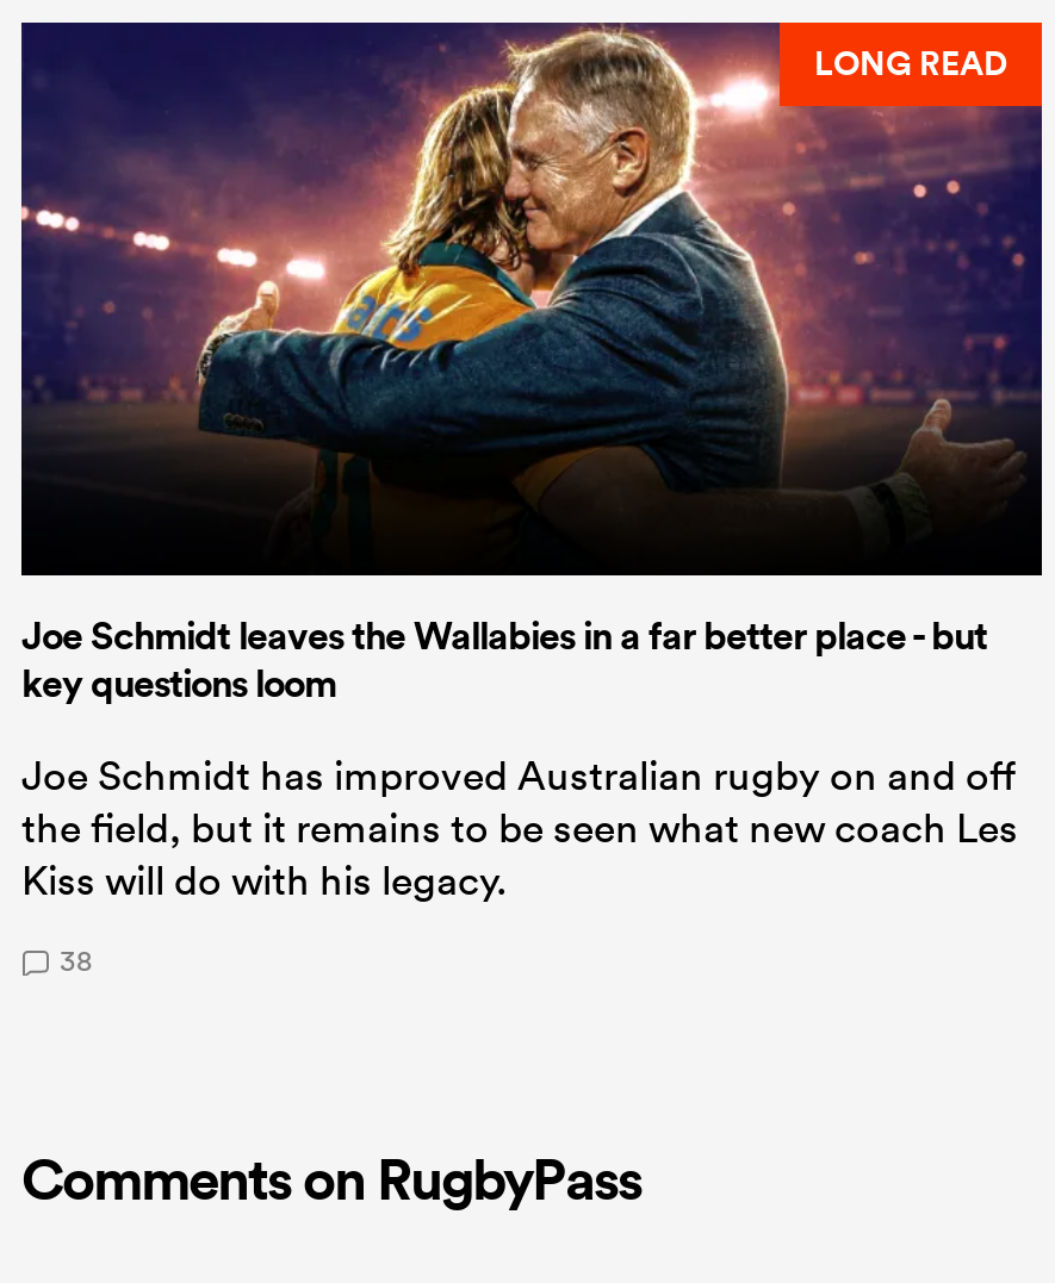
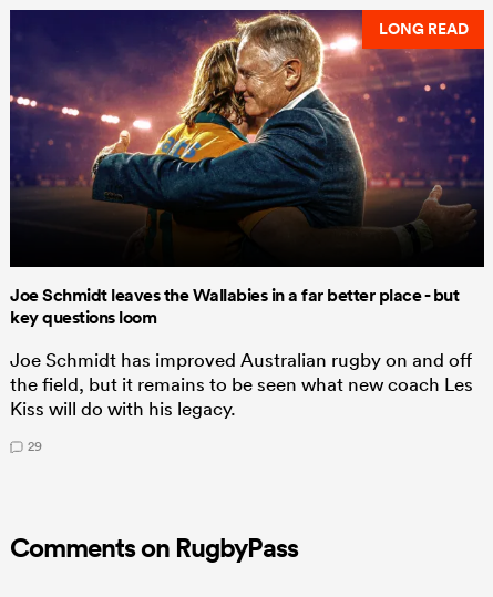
[60,940,93,980] 38 -> [28,436,42,455] 29

